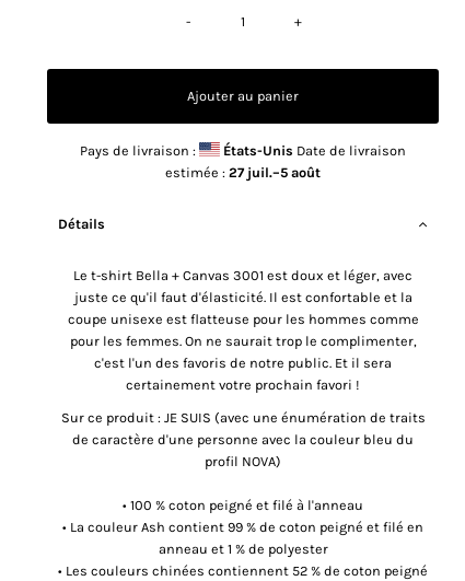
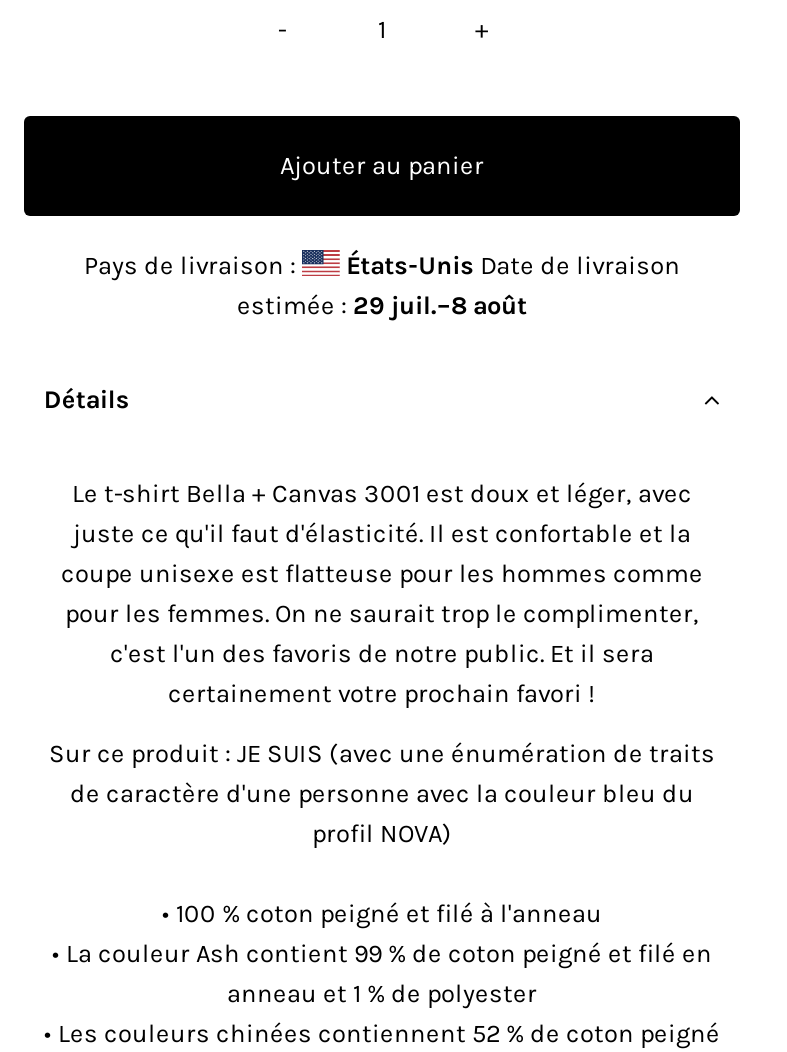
[165,164,321,180] estimée : 27 juil.–5 août -> [237,289,527,319] estimée : 29 juil.–8 août

